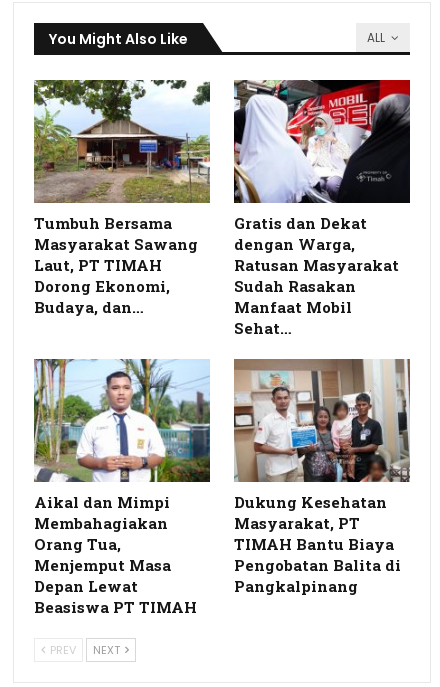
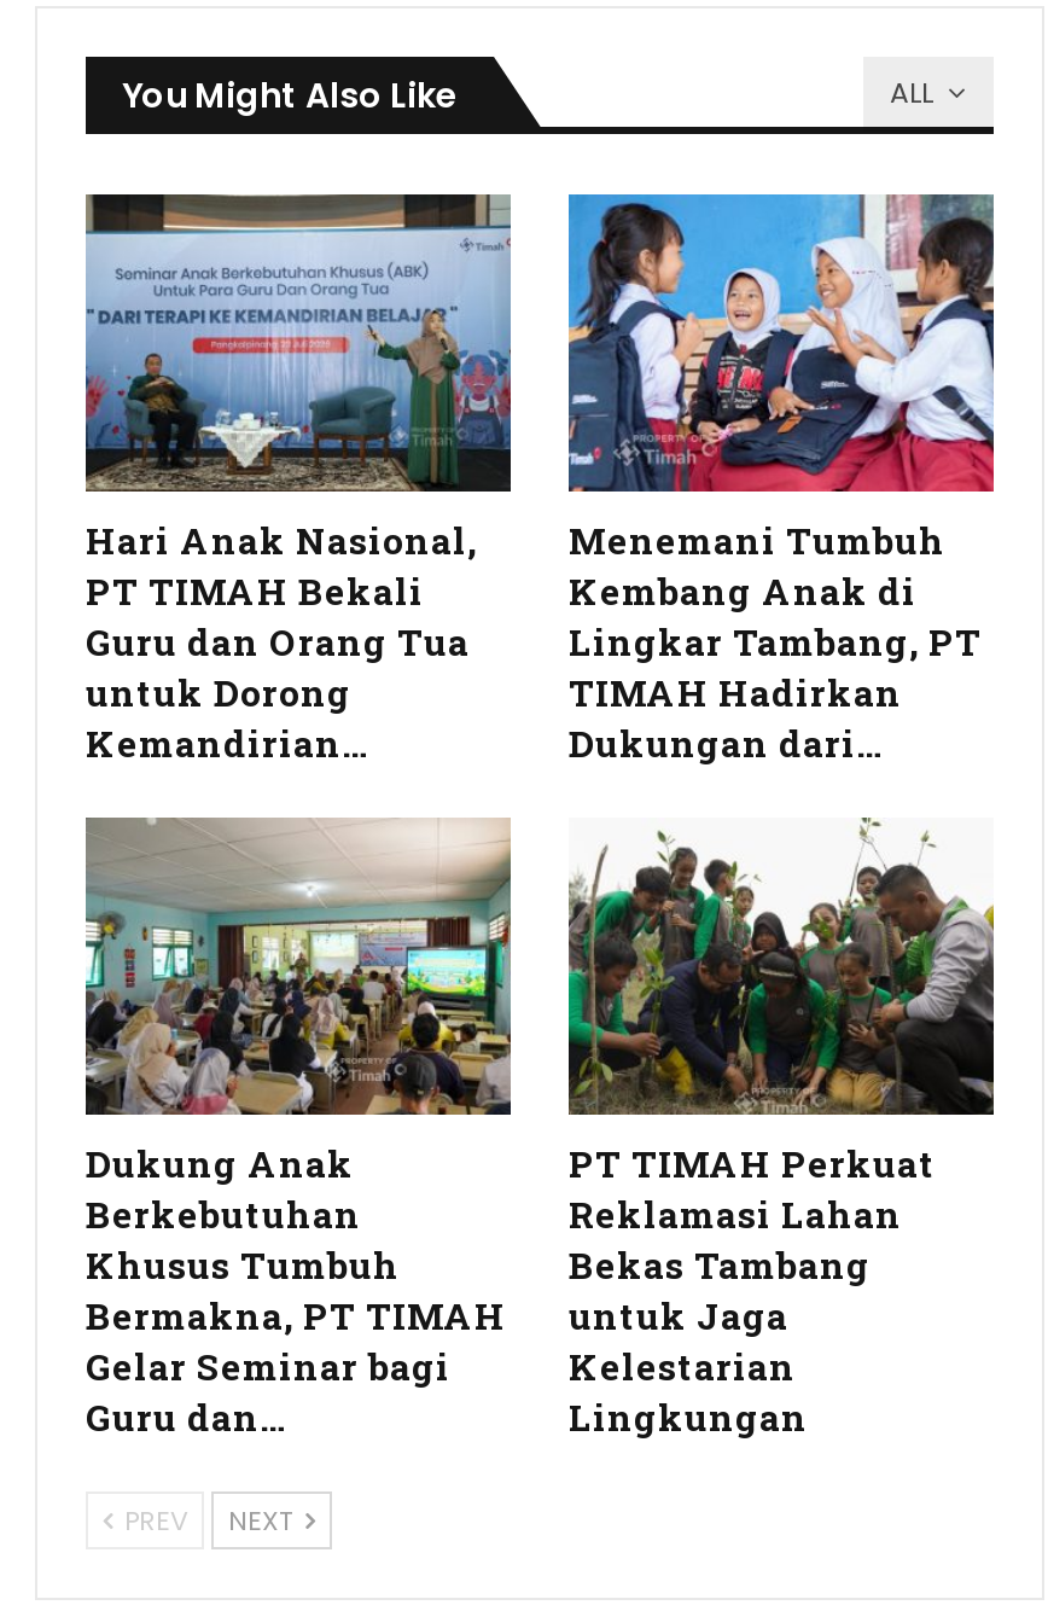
[33,79,210,317] [image] | Tumbuh Bersama | Masyarakat Sawang | Laut, PT TIMAH | Dorong Ekonomi, | Budaya, dan… -> [83,192,513,767] [image] | Hari Anak Nasional, | PT TIMAH Bekali | Guru dan Orang Tua | untuk Dorong | Kemandirian…
[233,79,411,338] [image] | Gratis dan Dekat | dengan Warga, | Ratusan Masyarakat | Sudah Rasakan | Manfaat Mobil | Sehat… -> [566,192,996,767] [image] | Menemani Tumbuh | Kembang Anak di | Lingkar Tambang, PT | TIMAH Hadirkan | Dukungan dari…
[33,359,210,617] [image] | Aikal dan Mimpi | Membahagiakan | Orang Tua, | Menjemput Masa | Depan Lewat | Beasiswa PT TIMAH -> [83,818,513,1442] [image] | Dukung Anak | Berkebutuhan | Khusus Tumbuh | Bermakna, PT TIMAH | Gelar Seminar bagi | Guru dan…
[233,358,411,596] [image] | Dukung Kesehatan | Masyarakat, PT | TIMAH Bantu Biaya | Pengobatan Balita di | Pangkalpinang -> [566,818,994,1442] [image] | PT TIMAH Perkuat | Reklamasi Lahan | Bekas Tambang | untuk Jaga | Kelestarian | Lingkungan

